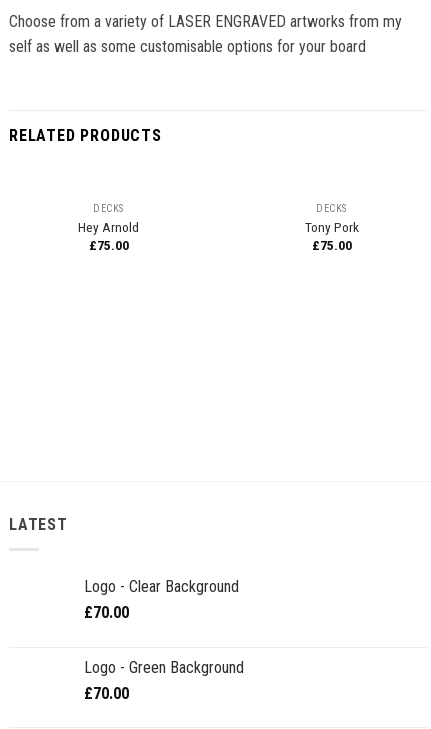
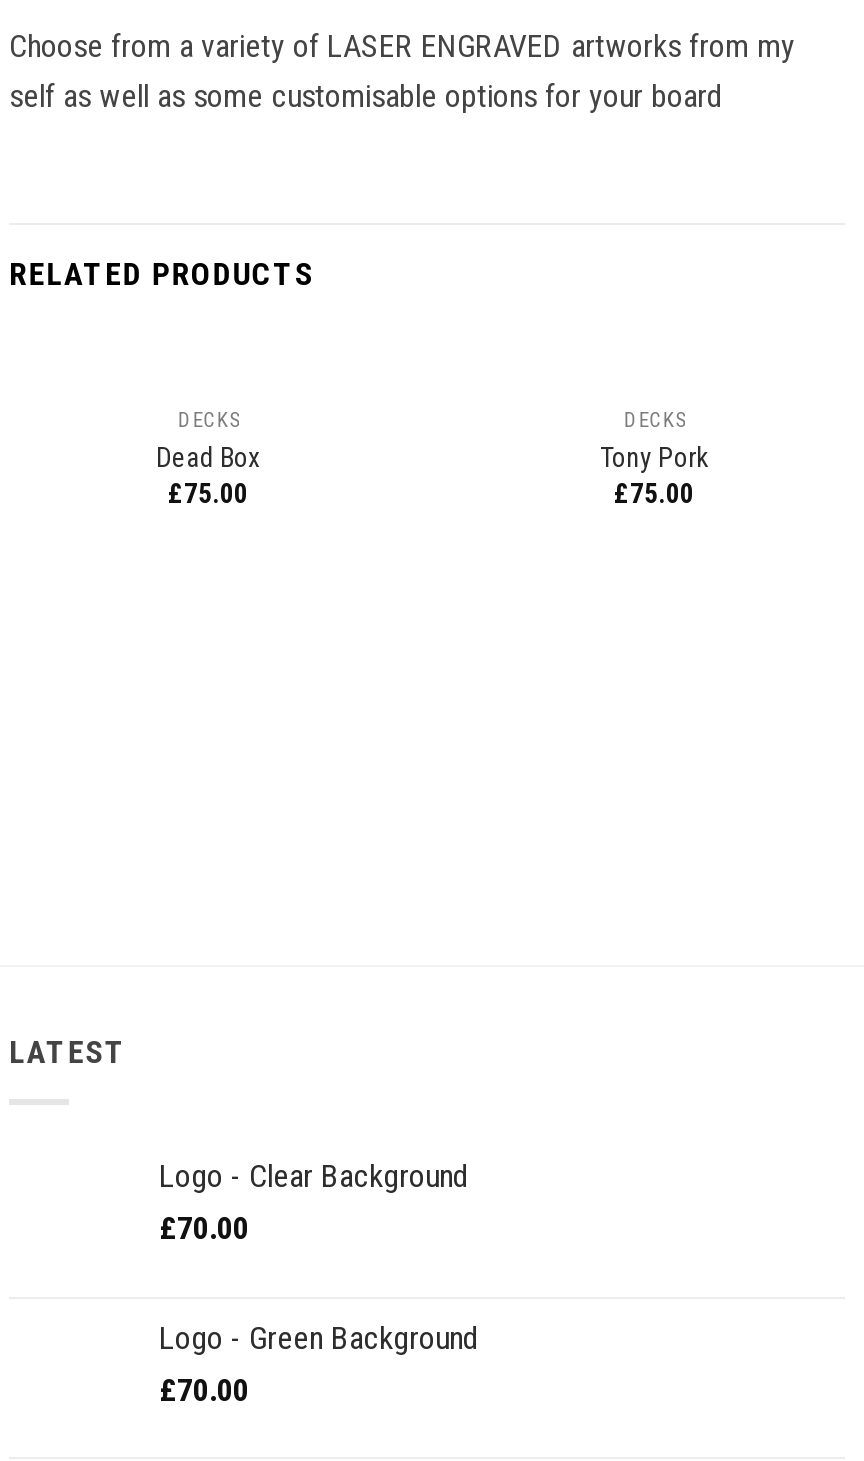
[78,218,139,234] Hey Arnold -> [156,440,260,472] Dead Box

